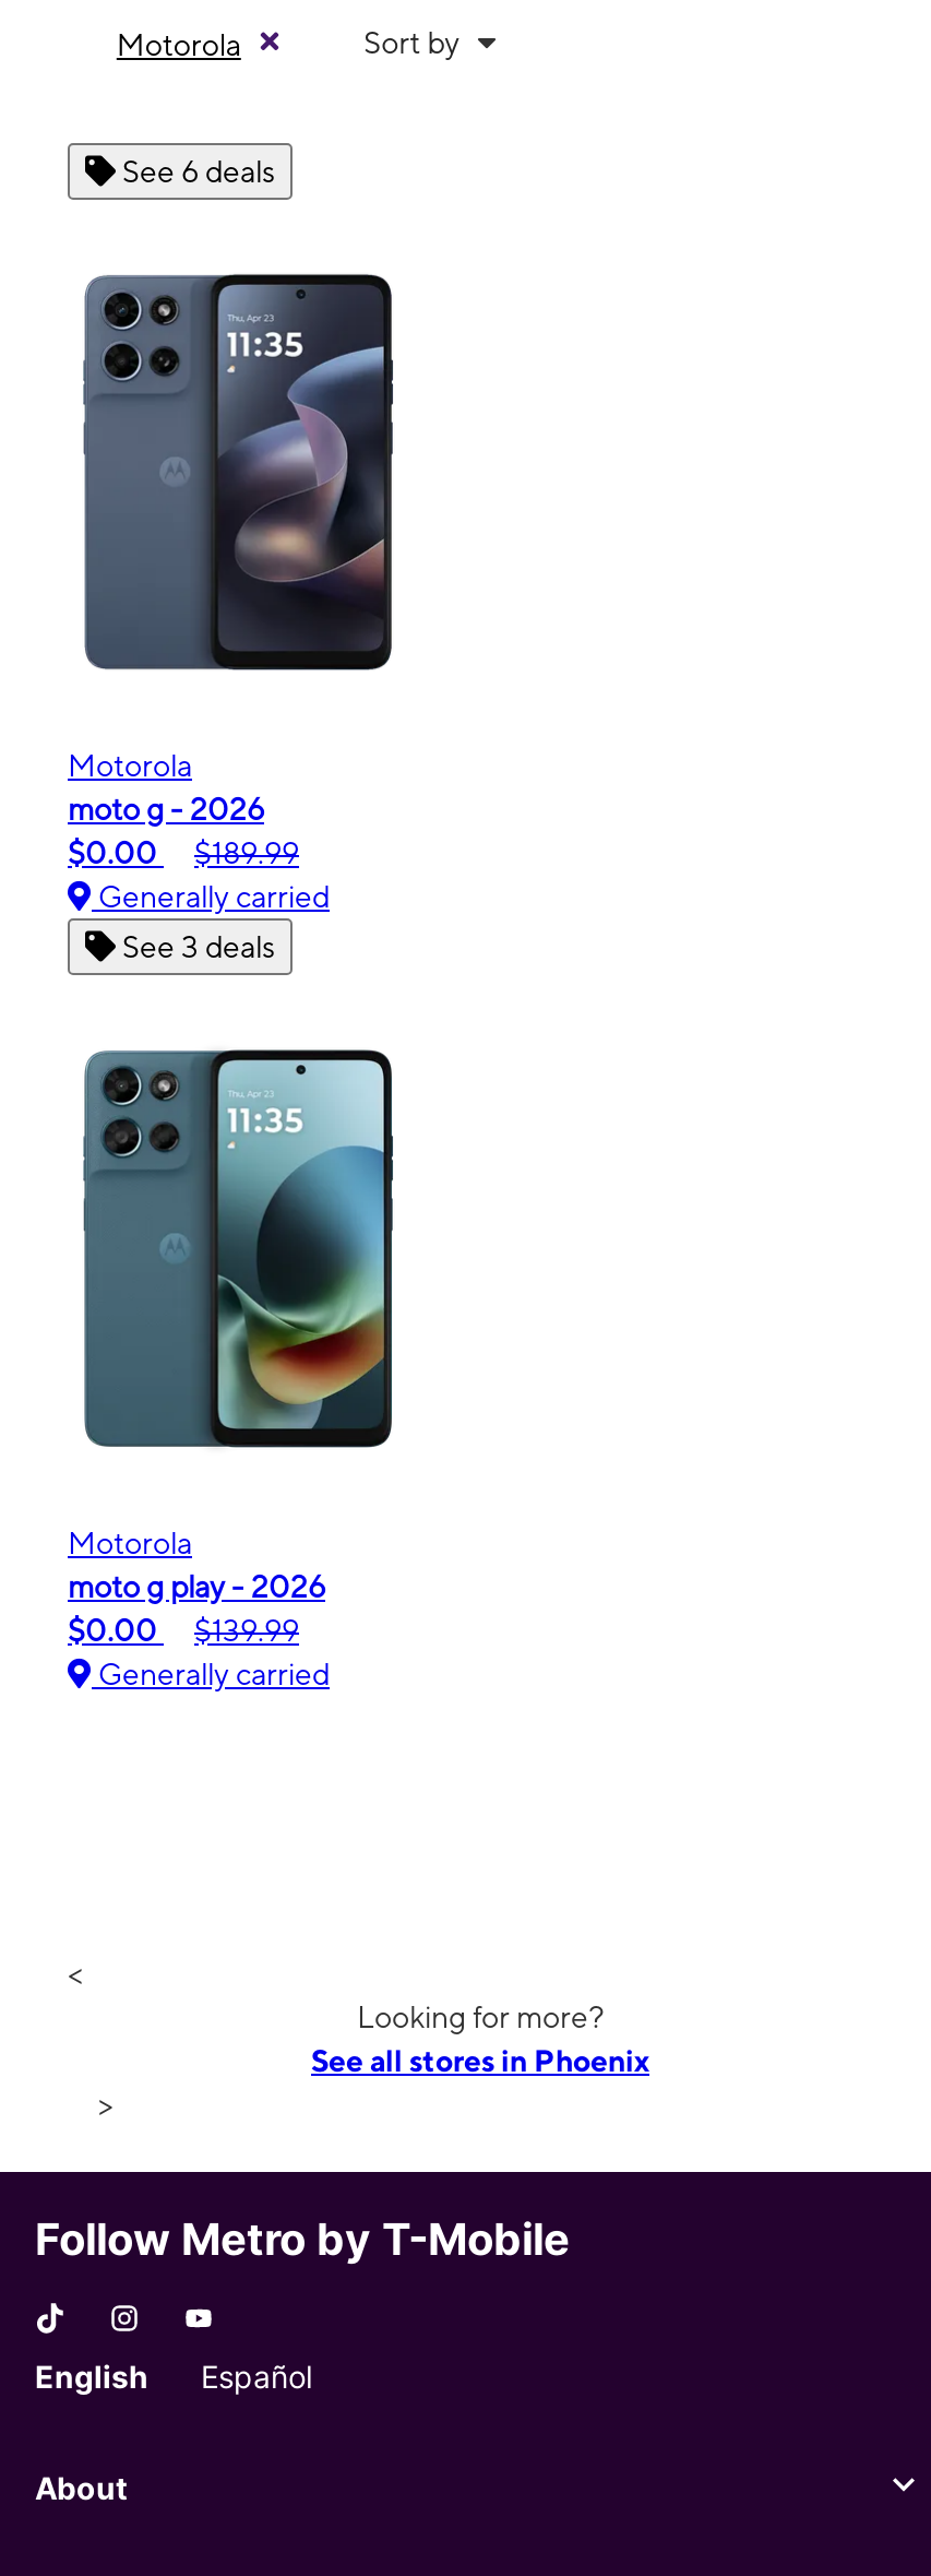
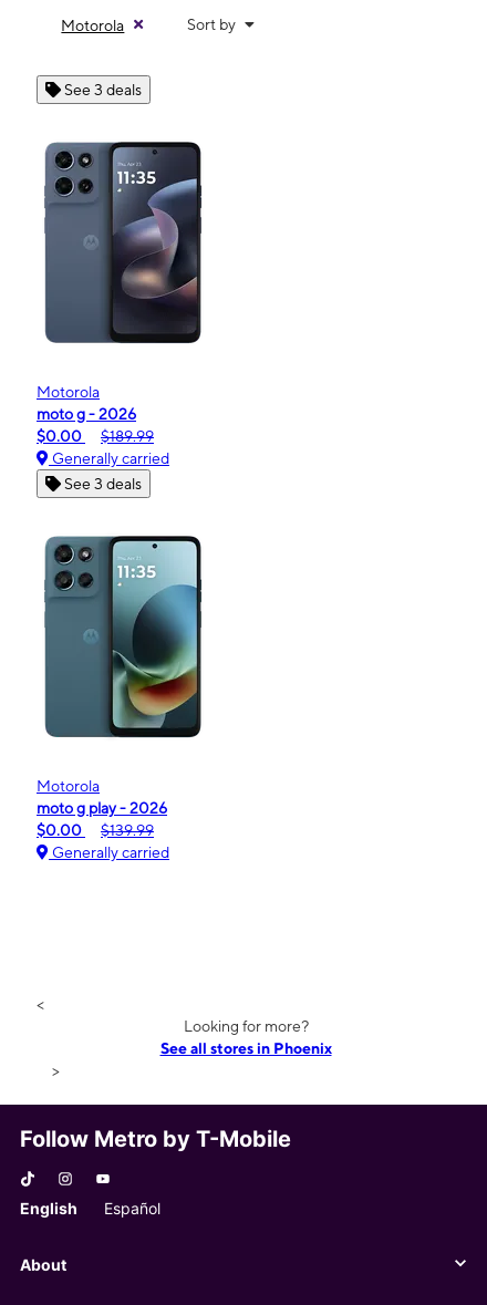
[122,154,275,188] See 6 deals -> [64,81,142,98] See 3 deals

